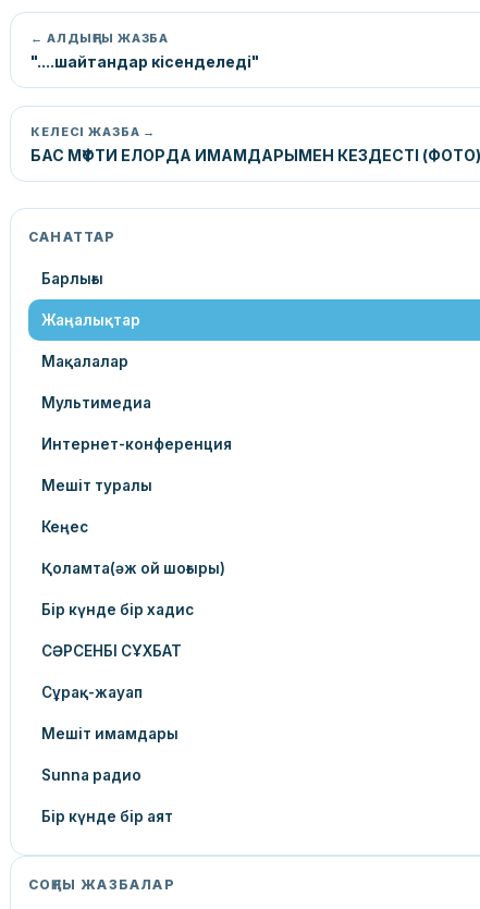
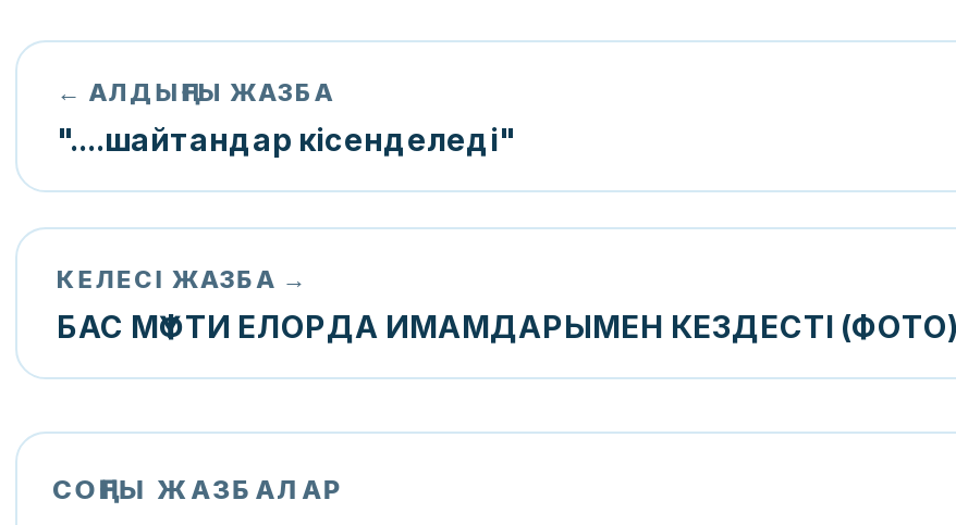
[28,229,232,825] САНАТТАР | Барлығы | Жаңалықтар | Мақалалар | Мультимедиа | Интернет-конференция | Мешіт туралы | Кеңес | Қоламта(әж ой шоғыры) | Бір күнде бір хадис | СӘРСЕНБІ СҰХБАТ | Сұрақ-жауап | Мешіт имамдары | Sunna радио | Бір күнде бір аят -> none

